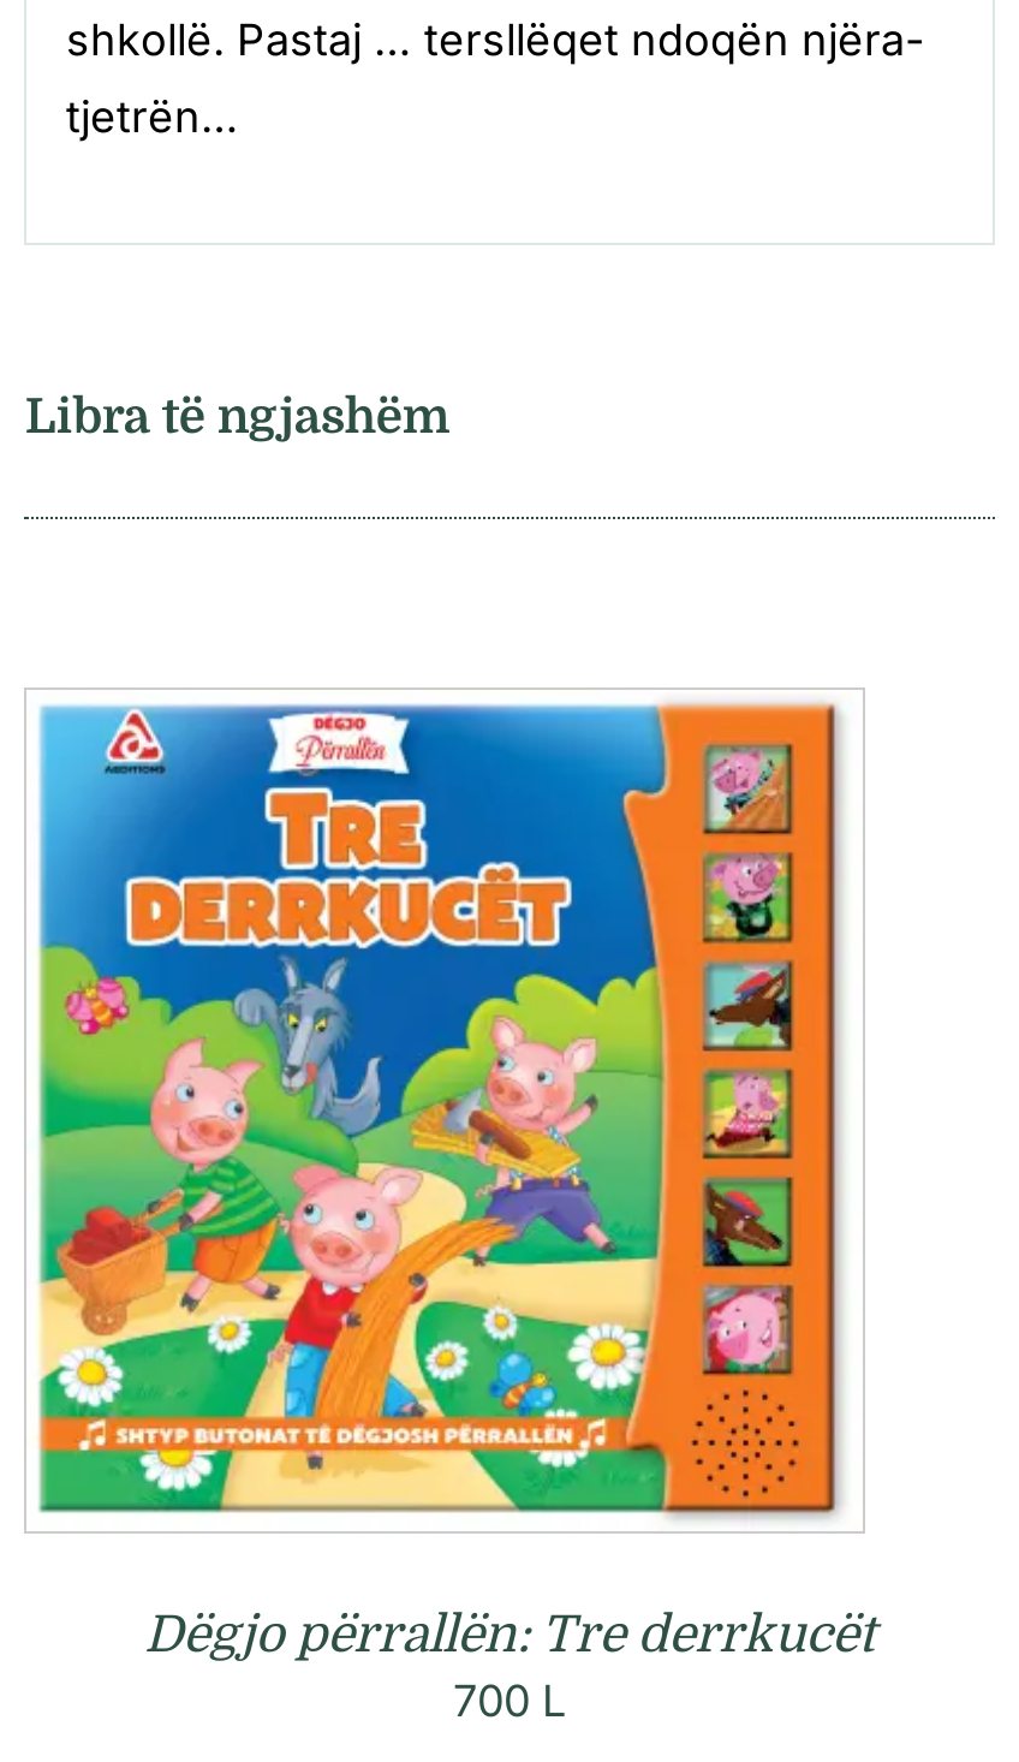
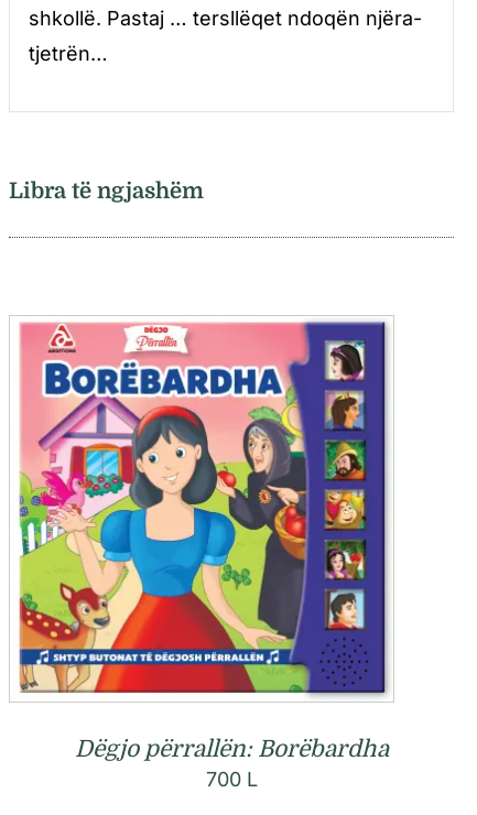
[36,702,875,1663] [image] | Dëgjo përrallën: Tre derrkucët -> [15,320,389,762] [image] | Dëgjo përrallën: Borëbardha

